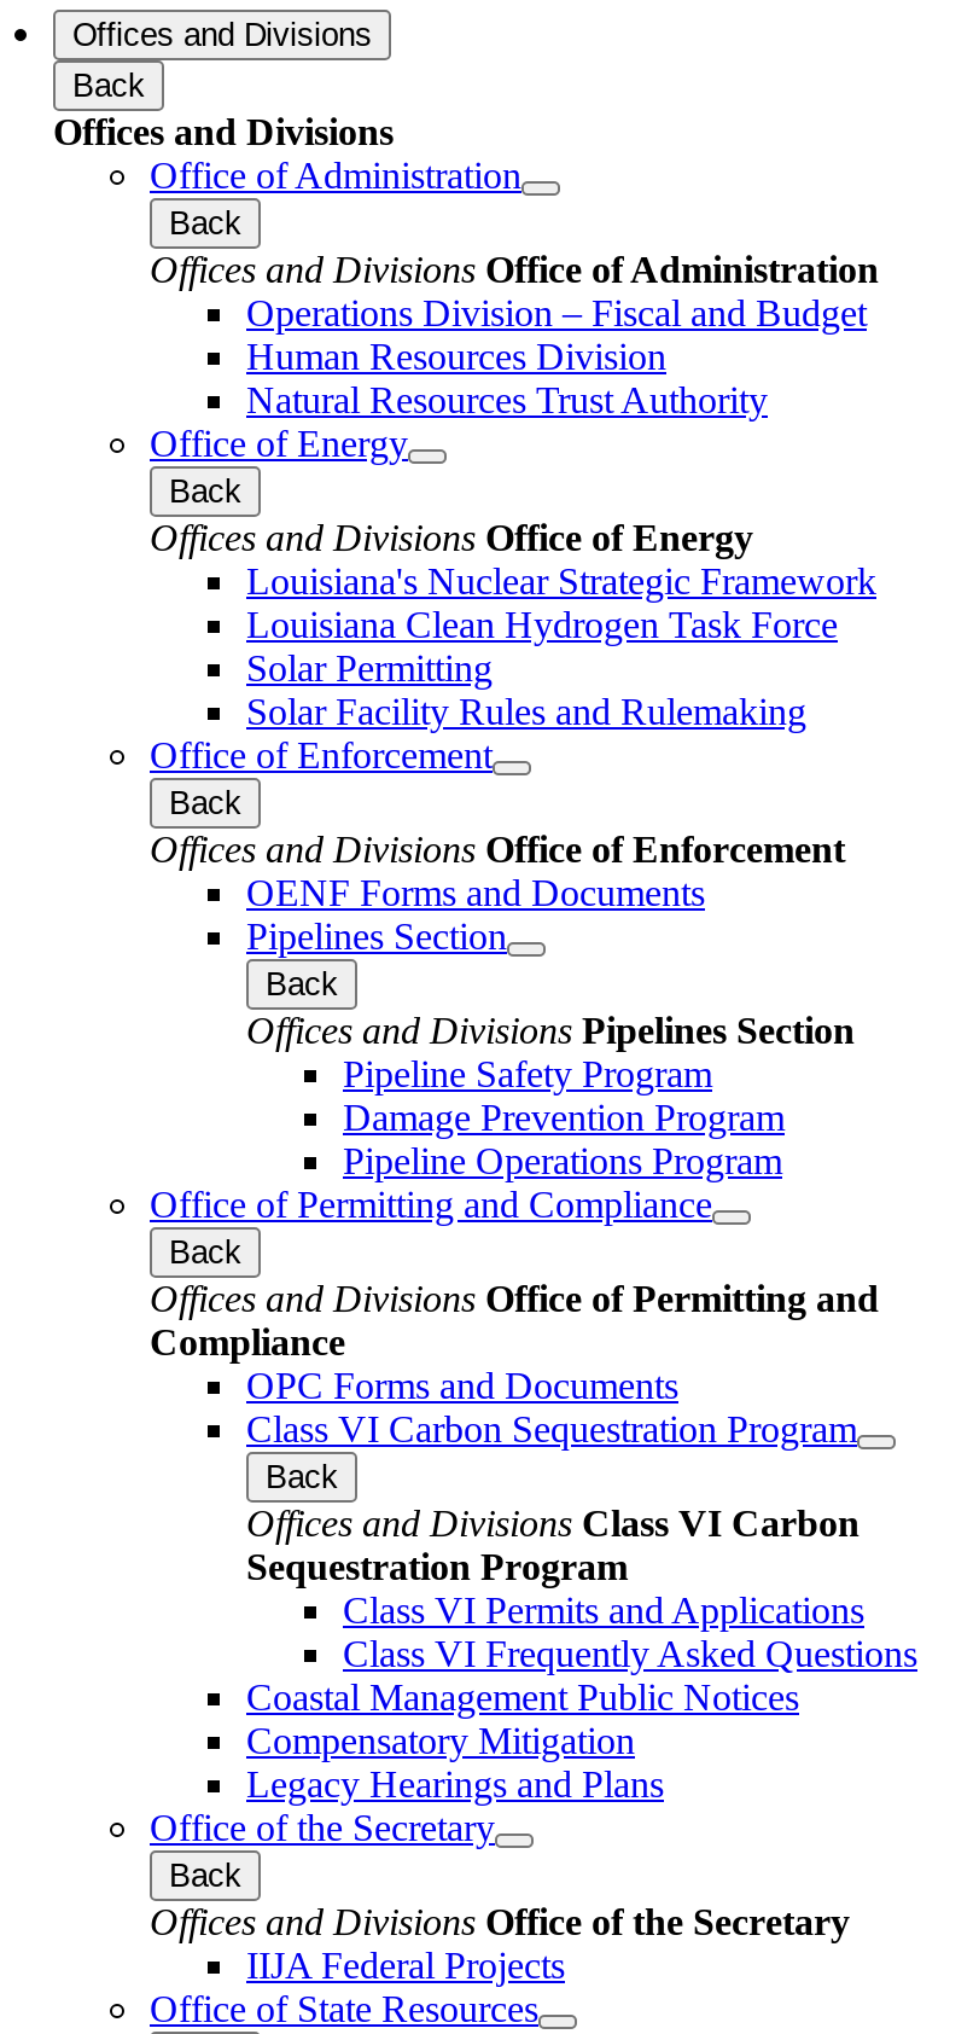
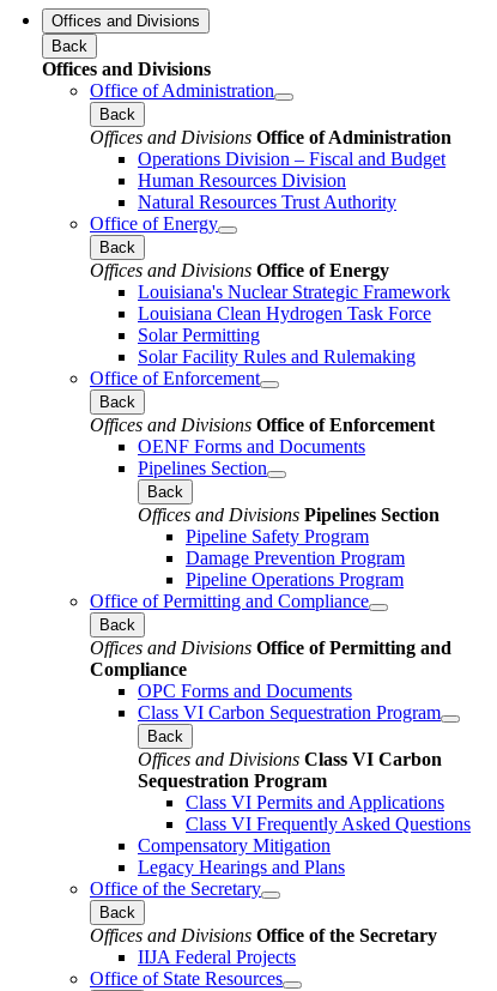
[246,1676,799,1717] Coastal Management Public Notices -> none

